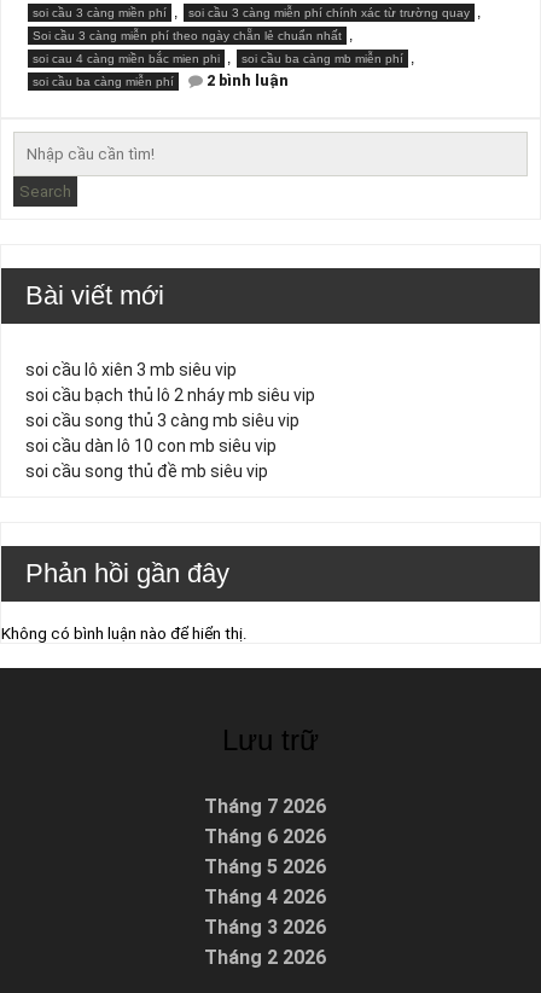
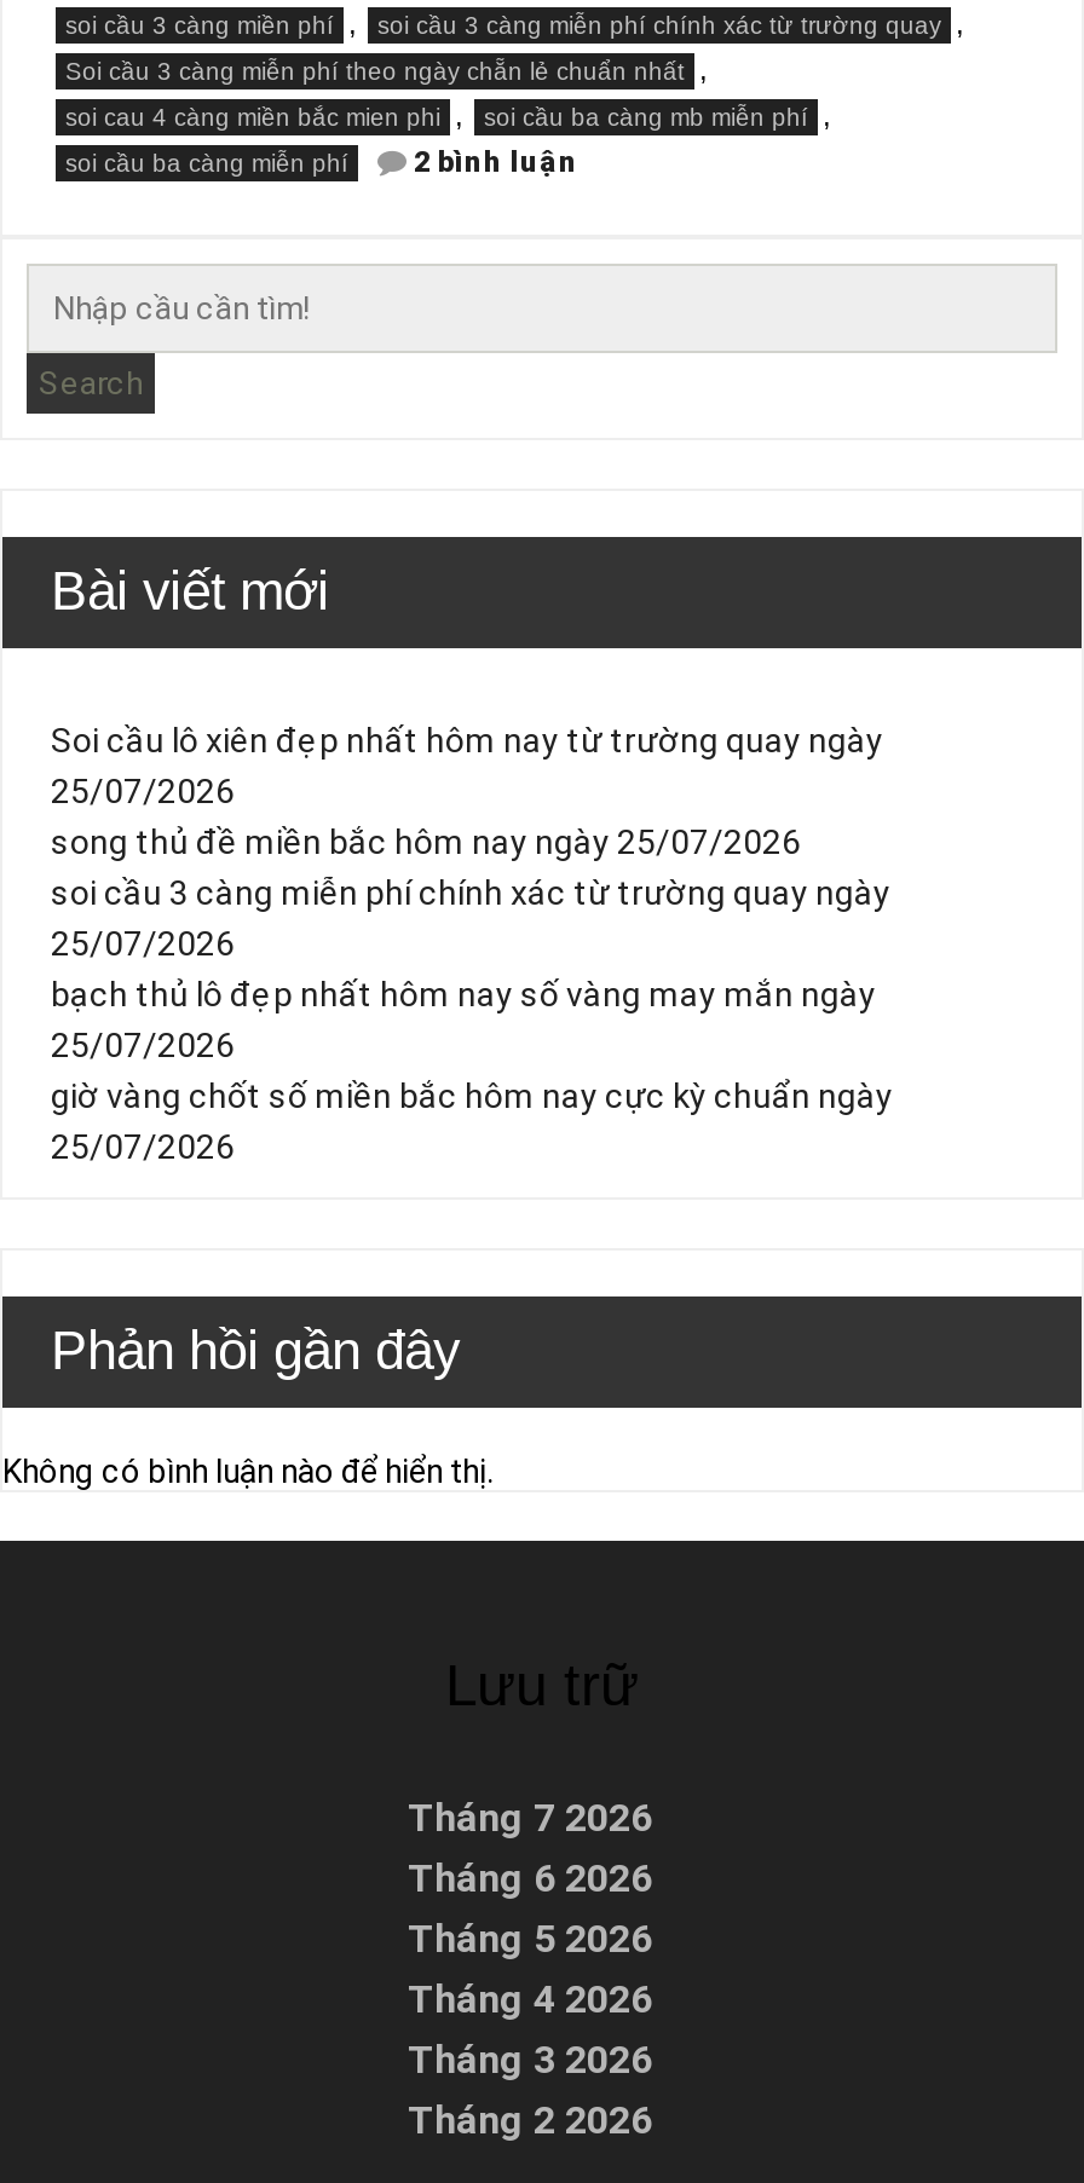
[25,360,315,481] soi cầu lô xiên 3 mb siêu vip | soi cầu bạch thủ lô 2 nháy mb siêu vip | soi cầu song thủ 3 càng mb siêu vip | soi cầu dàn lô 10 con mb siêu vip | soi cầu song thủ đề mb siêu vip -> [51,722,893,1167] Soi cầu lô xiên đẹp nhất hôm nay từ trường quay ngày | 25/07/2026 | song thủ đề miền bắc hôm nay ngày 25/07/2026 | soi cầu 3 càng miễn phí chính xác từ trường quay ngày | 25/07/2026 | bạch thủ lô đẹp nhất hôm nay số vàng may mắn ngày | 25/07/2026 | giờ vàng chốt số miền bắc hôm nay cực kỳ chuẩn ngày | 25/07/2026

